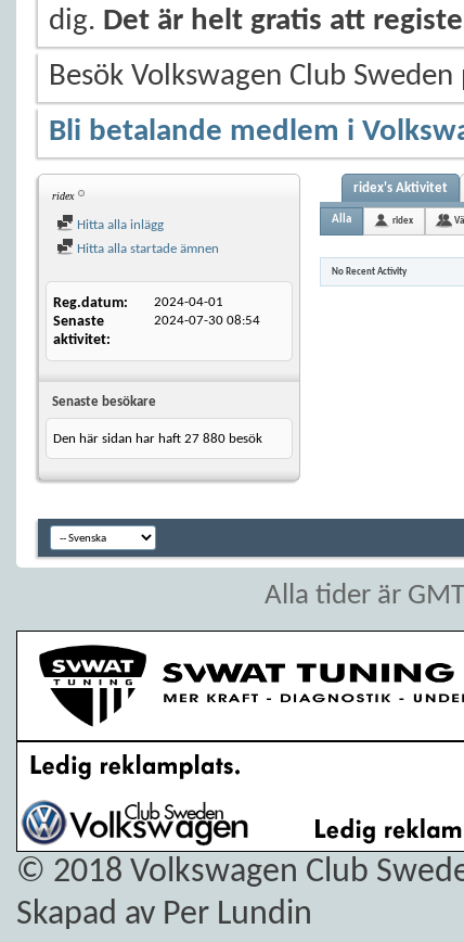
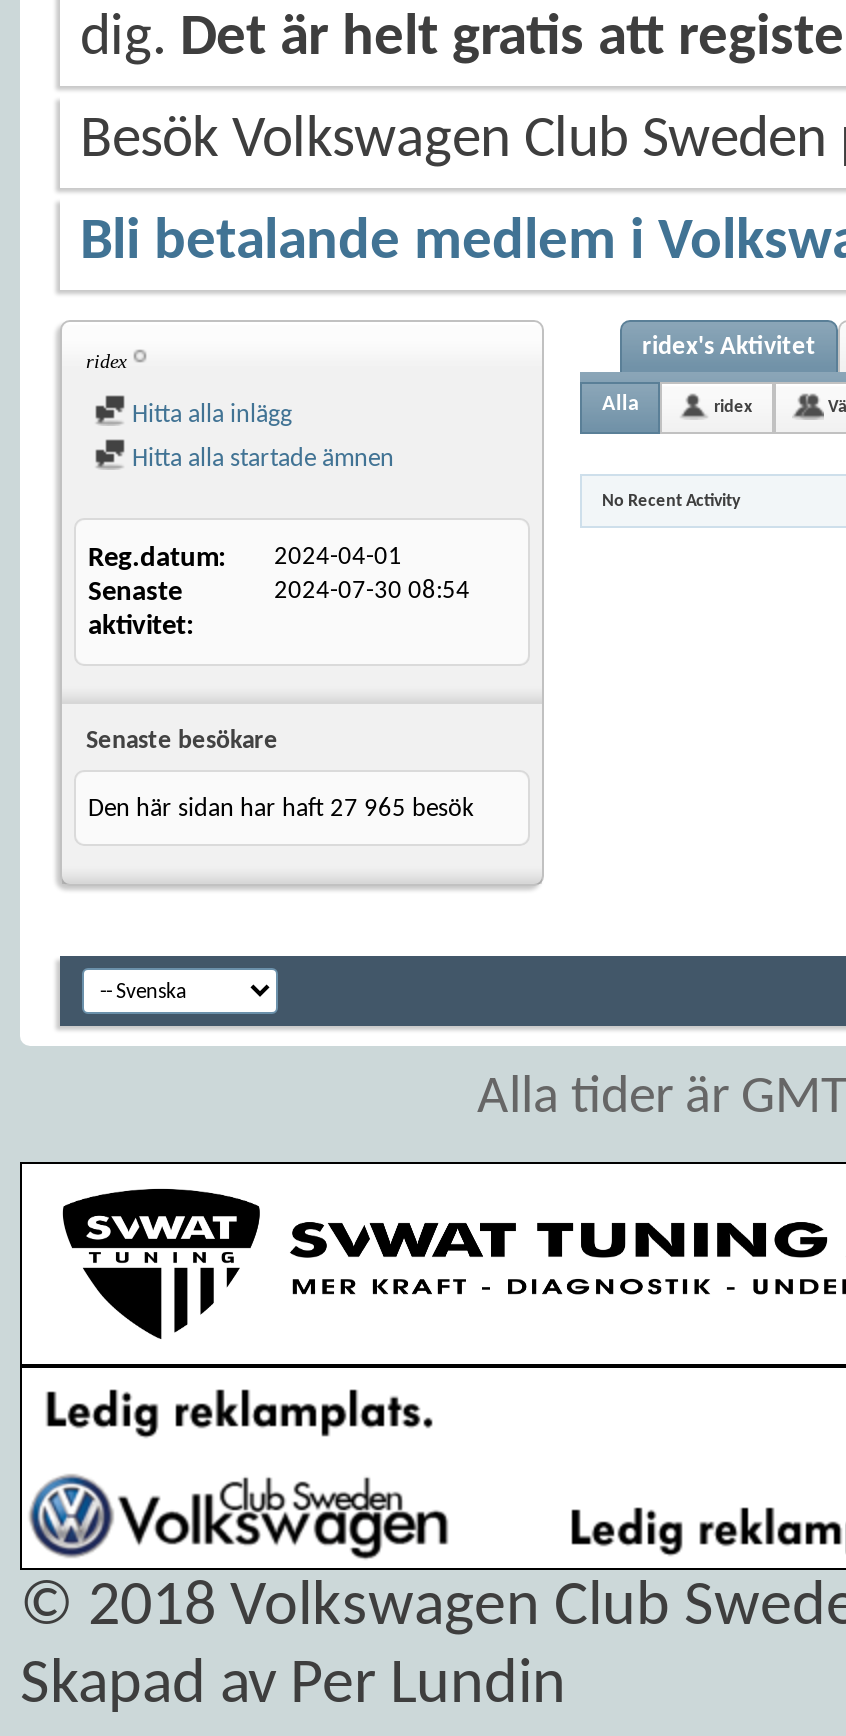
[53,432,262,446] Den här sidan har haft 27 880 besök -> [88,796,474,822] Den här sidan har haft 27 965 besök

